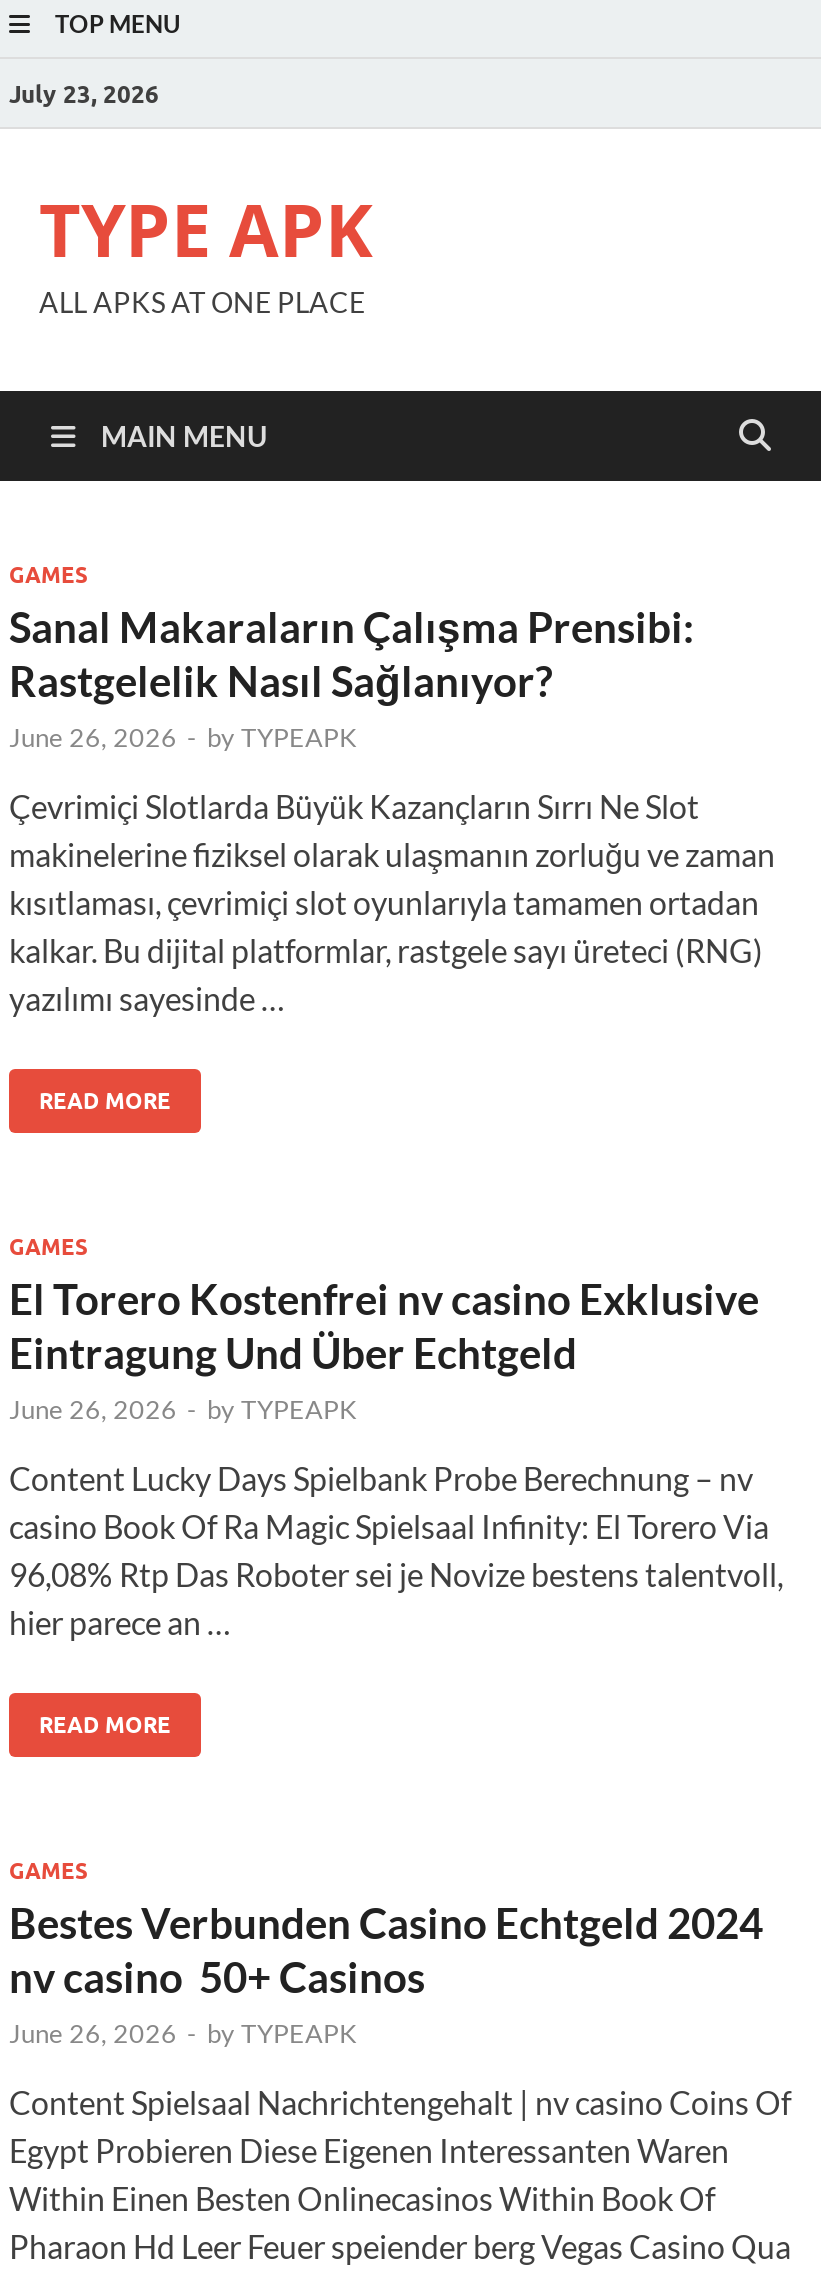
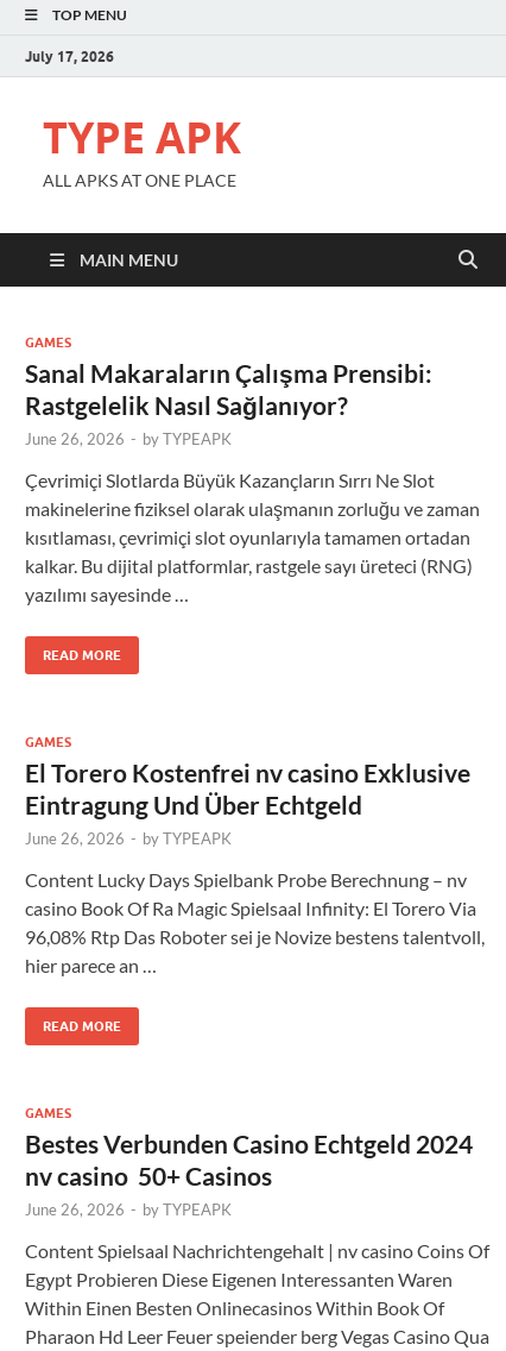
[9,78,159,108] July 23, 2026 -> [25,47,114,65] July 17, 2026

